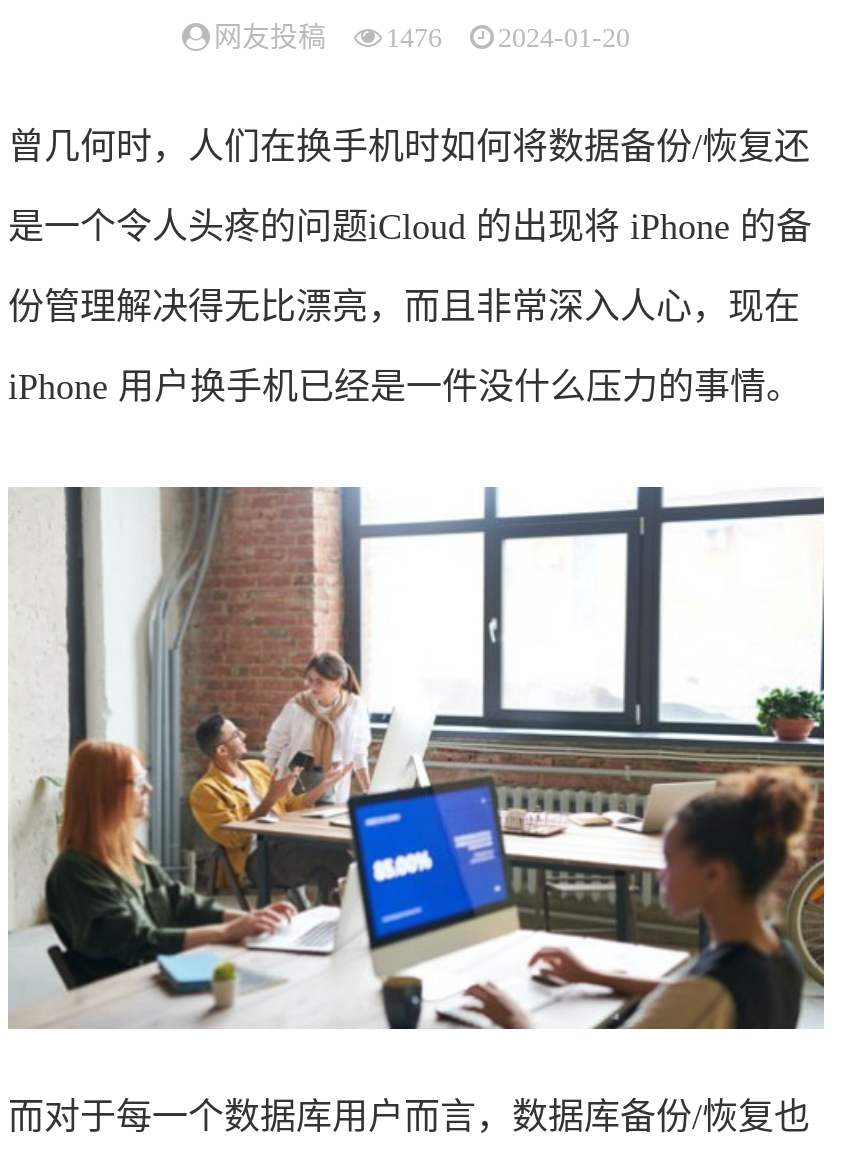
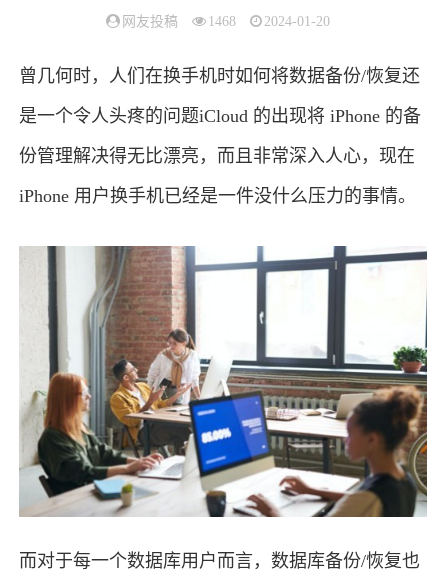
[214,23,630,53] 网友投稿 1476 2024-01-20 -> [122,14,330,29] 网友投稿 1468 2024-01-20

